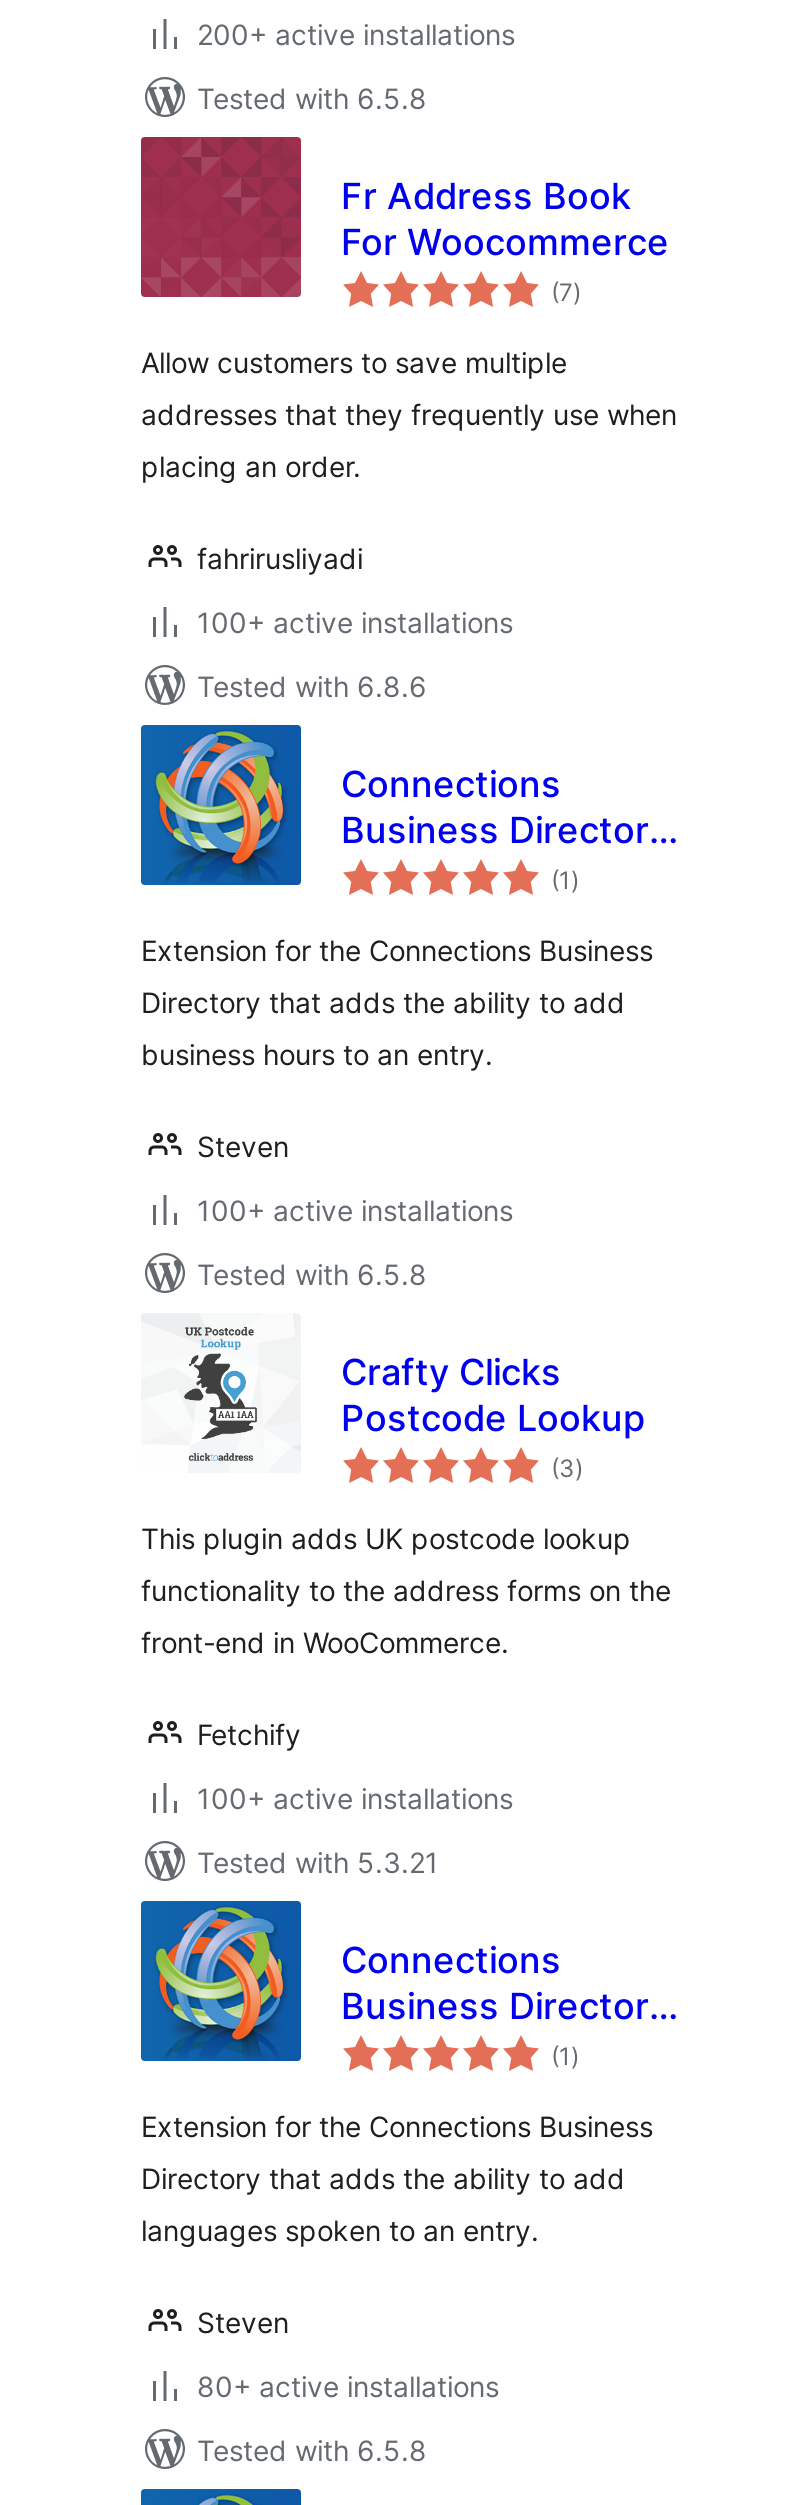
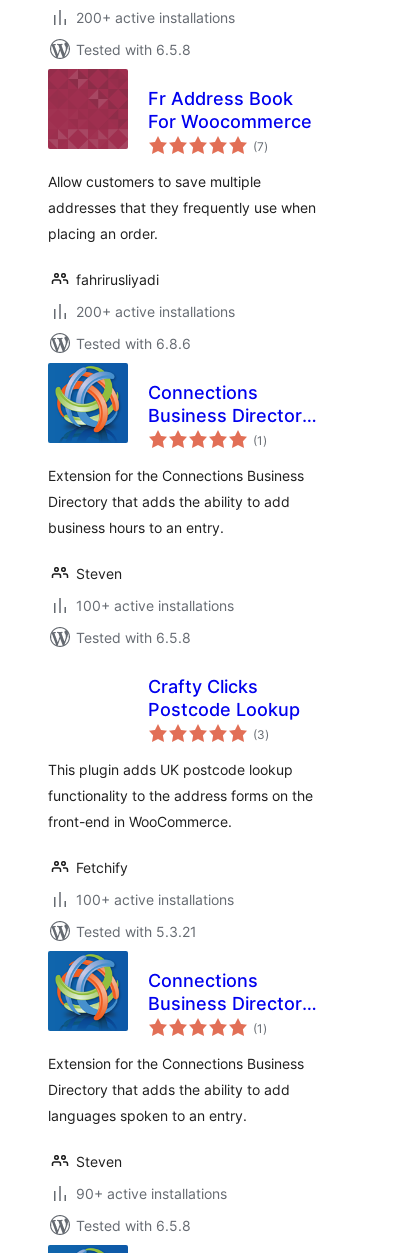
[197,605,513,639] 100+ active installations -> [76,303,235,320] 200+ active installations
[181,1325,259,1463] [image] -> none
[197,2369,499,2403] 80+ active installations -> [76,1185,227,1202] 90+ active installations

